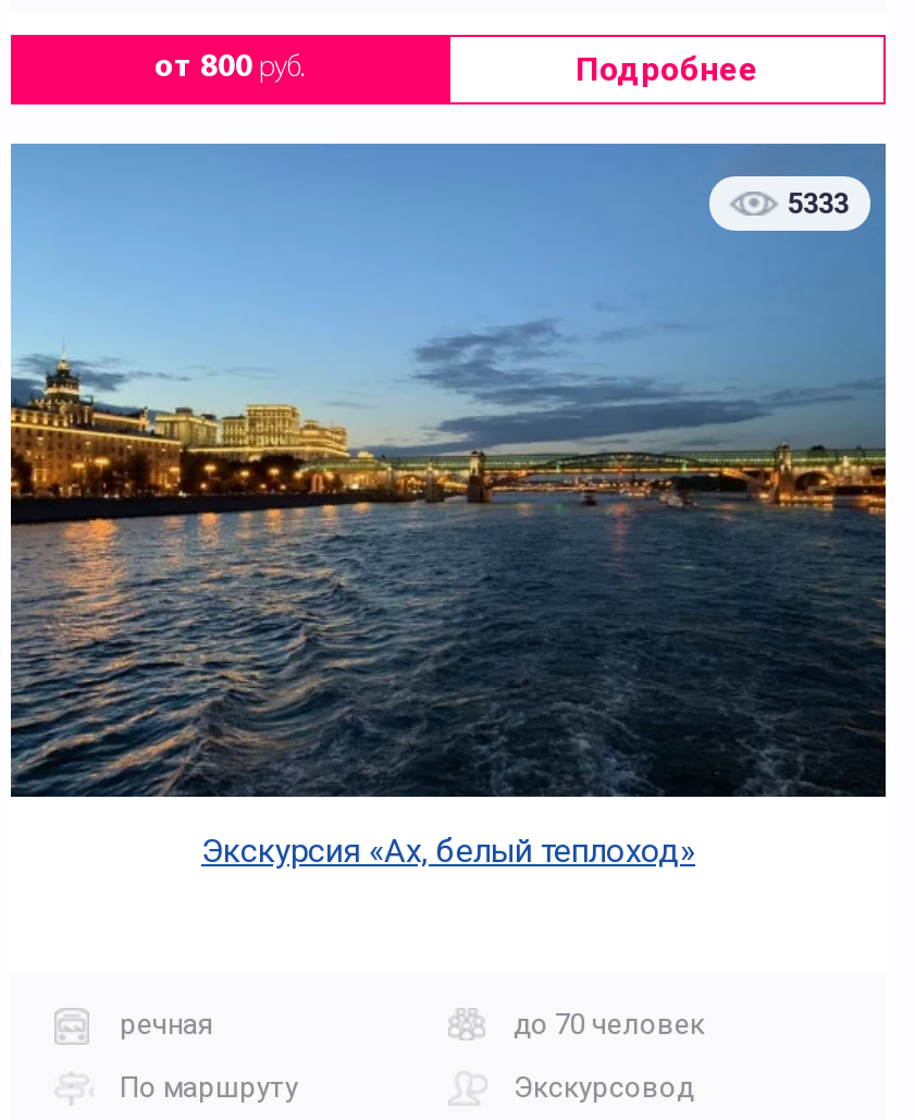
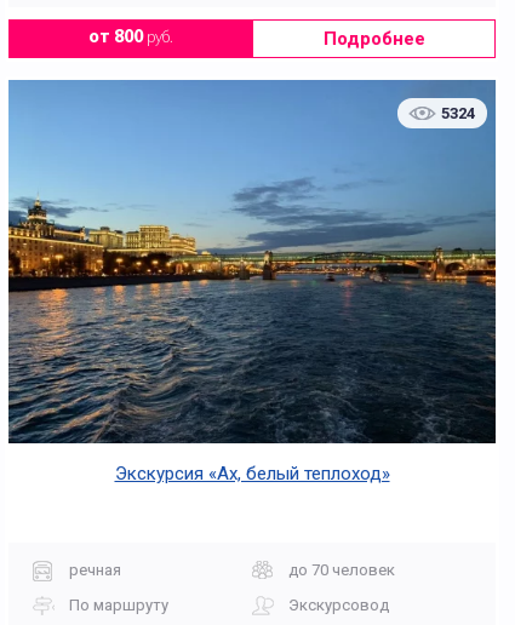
[788,187,849,220] 5333 -> [441,104,475,122] 5324

